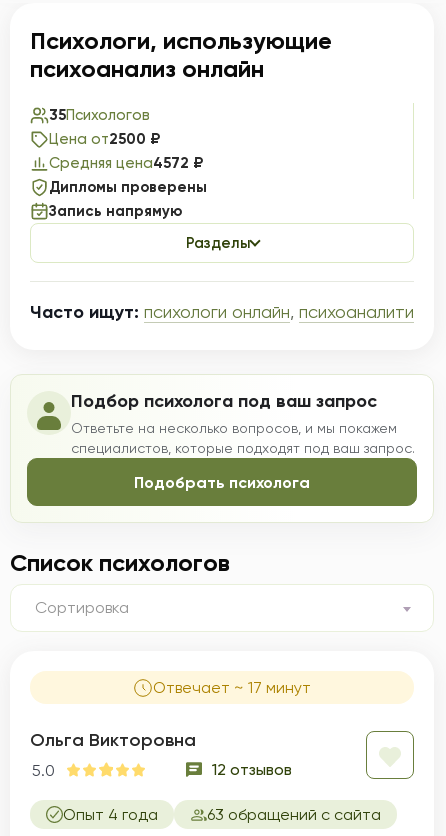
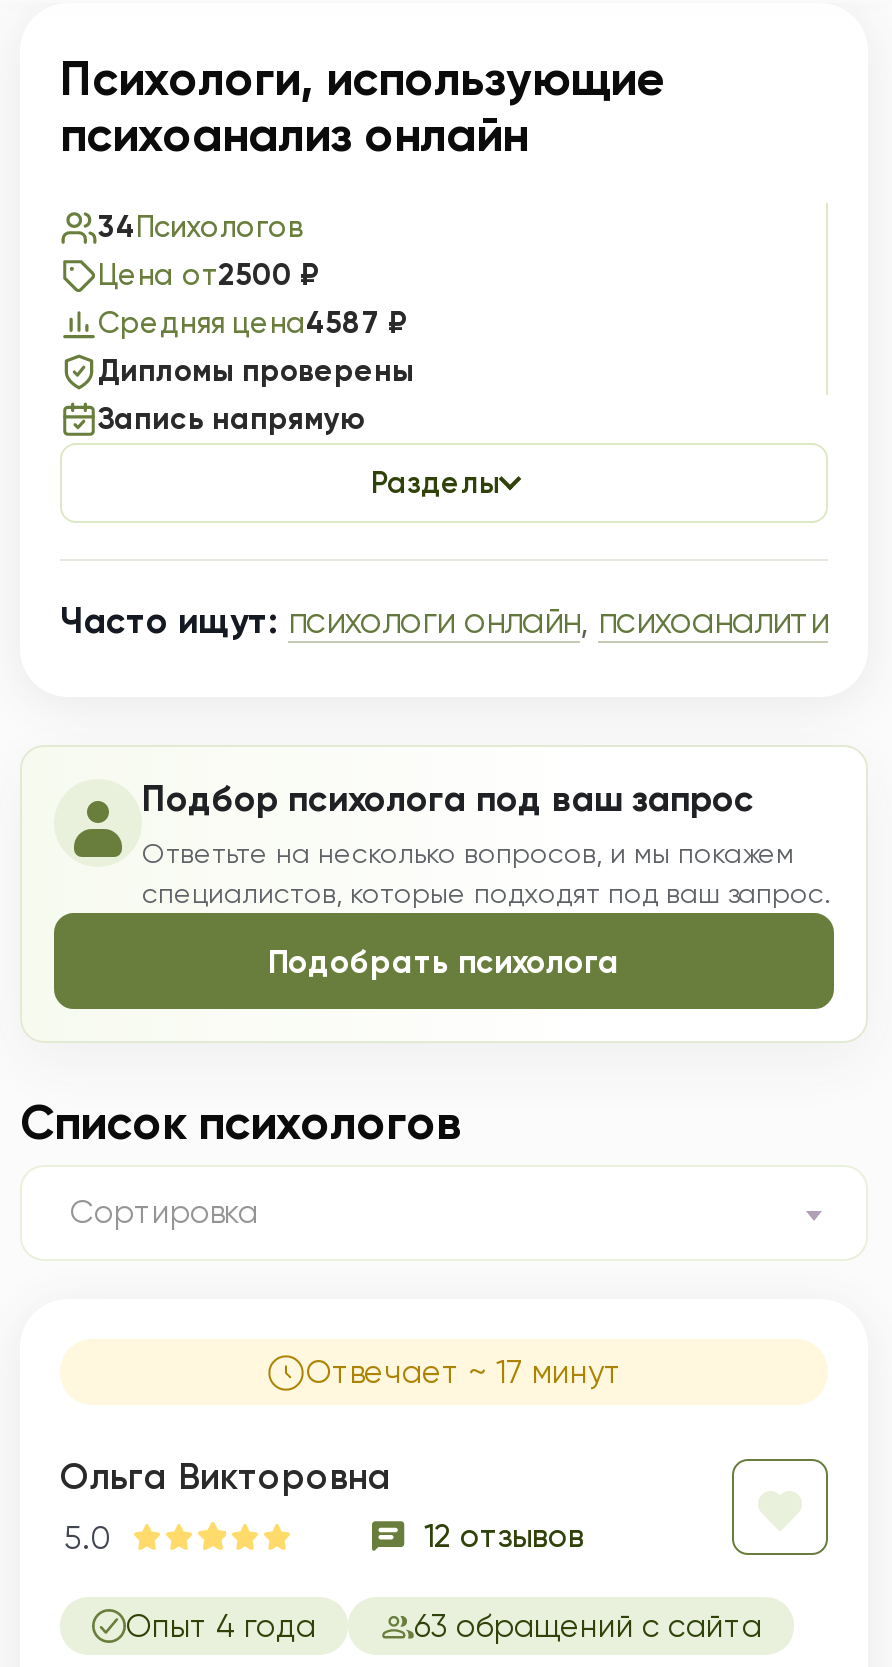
[49,106,150,124] 35Психологов -> [98,209,304,245] 34Психологов
[49,154,203,172] Средняя цена4572 ₽ -> [98,305,408,341] Средняя цена4587 ₽

